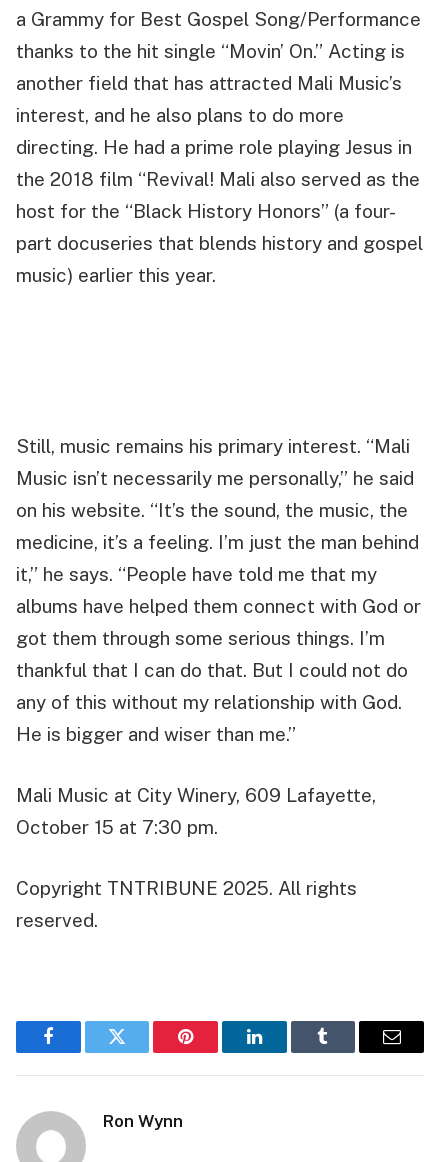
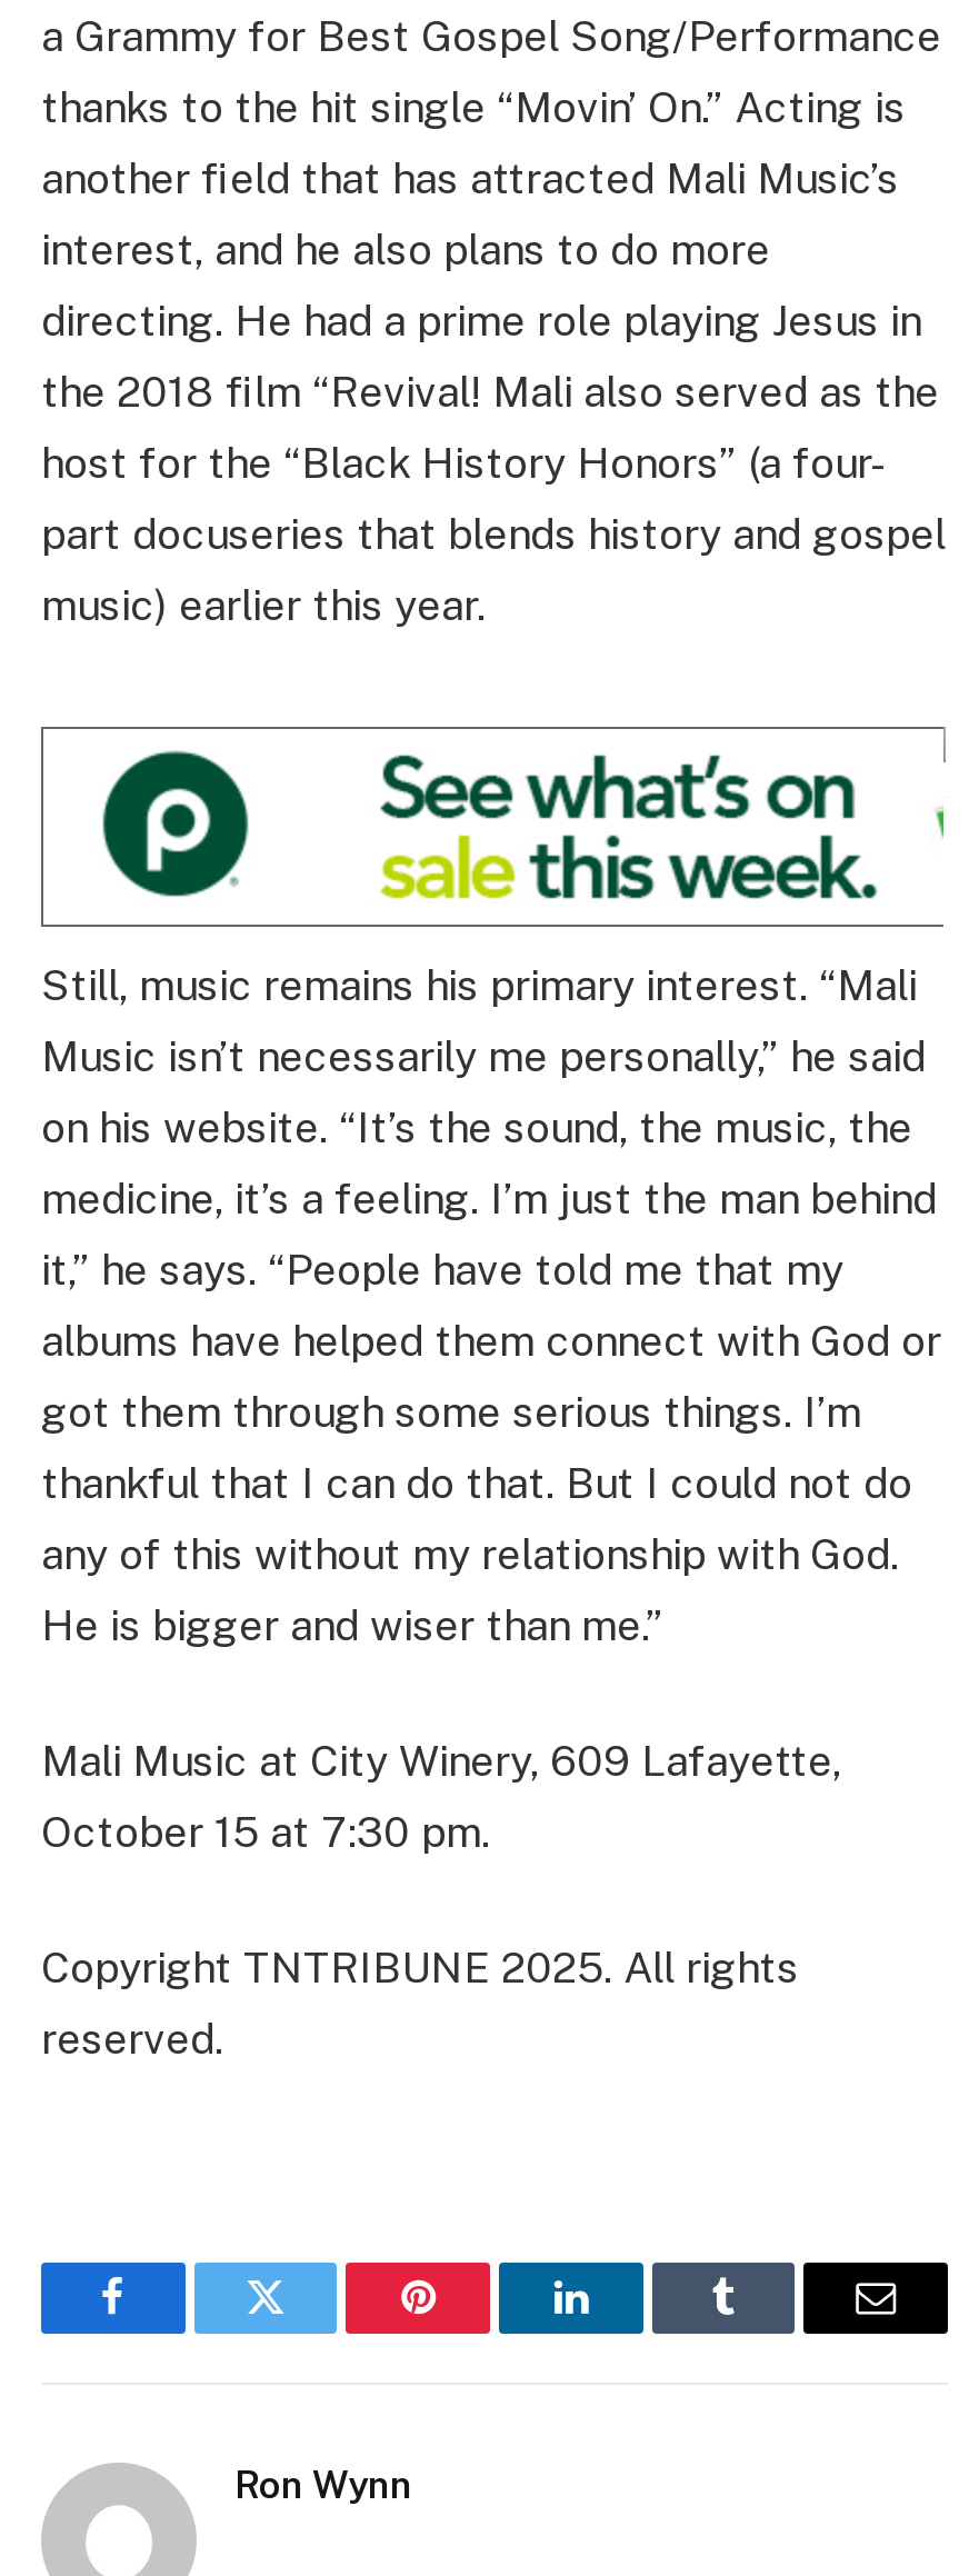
none -> [39,725,946,929] [image]

